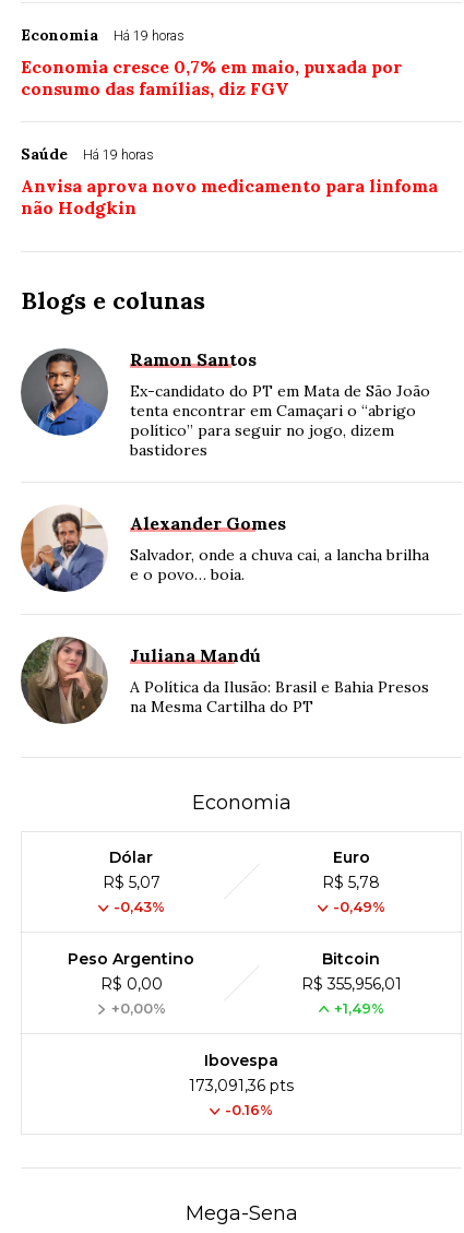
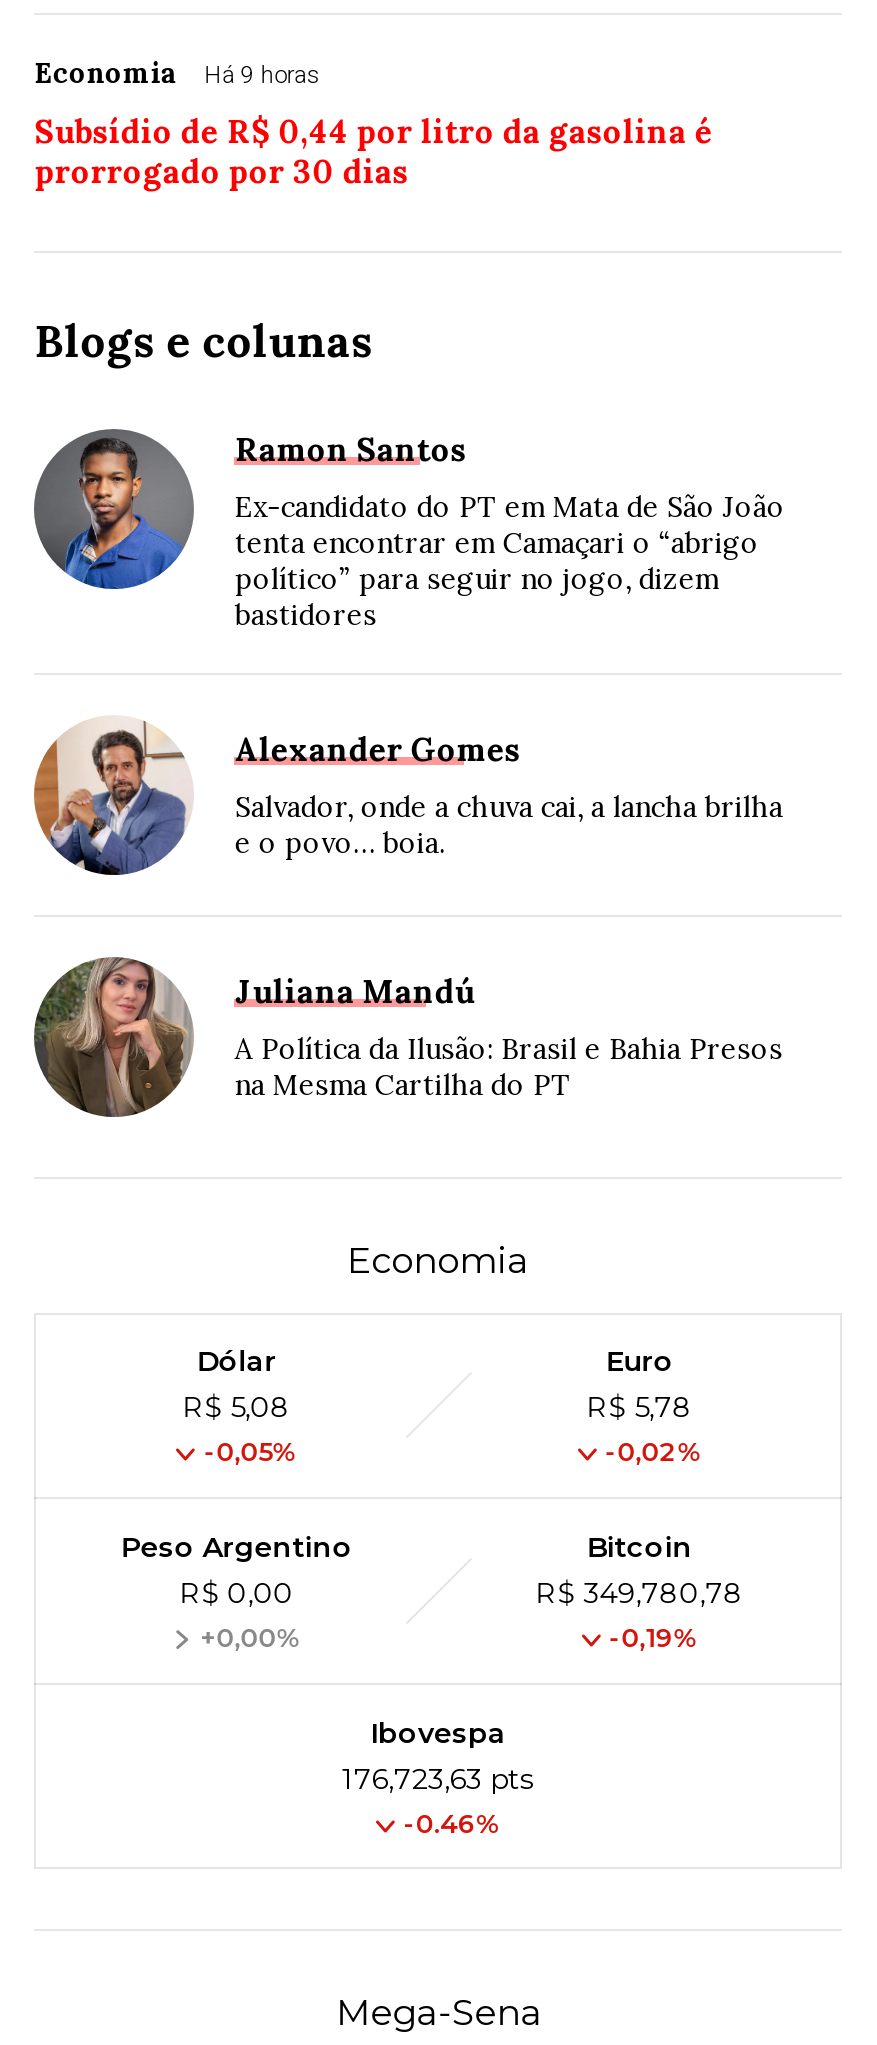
[21,28,438,218] Há 19 horas | Economia cresce 0,7% em maio, puxada por | consumo das famílias, diz FGV | Saúde | Há 19 horas | Anvisa aprova novo medicamento para linfoma | não Hodgkin -> [35,61,713,191] Há 9 horas | Subsídio de R$ 0,44 por litro da gasolina é | prorrogado por 30 dias
[102,873,160,892] R$ 5,07 -> [182,1389,290,1425] R$ 5,08
[113,898,165,915] -0,43% -> [204,1435,296,1467] -0,05%
[333,898,385,915] -0,49% -> [606,1435,702,1467] -0,02%
[301,974,402,994] R$ 355,956,01 -> [536,1575,744,1611] R$ 349,780,78
[334,999,384,1017] +1,49% -> [610,1621,698,1653] -0,19%
[189,1076,294,1095] 173,091,36 pts -> [342,1761,534,1797] 176,723,63 pts
[225,1101,273,1118] -0.16% -> [404,1807,500,1839] -0.46%

